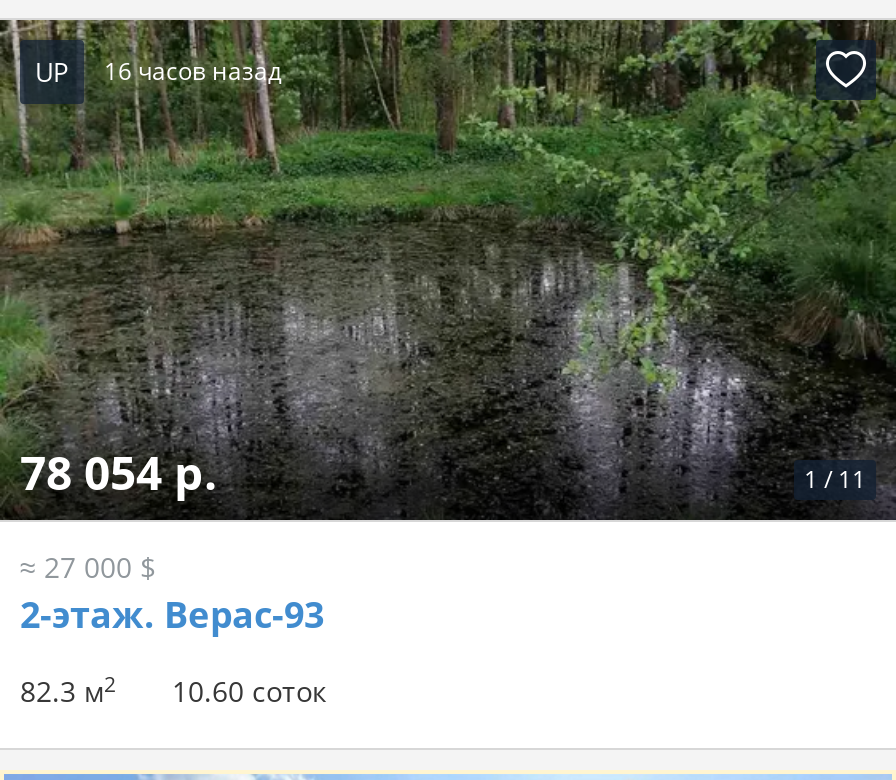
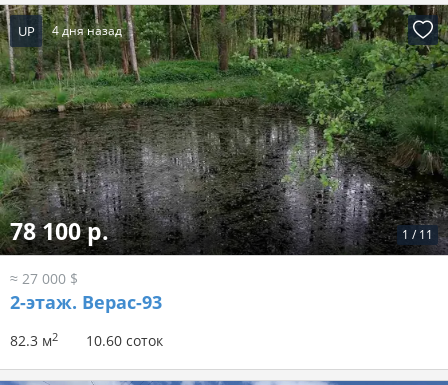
[35,53,282,89] UP 16 часов назад -> [17,21,122,39] UP 4 дня назад
[20,440,218,504] 78 054 р. -> [10,215,109,247] 78 100 р.

